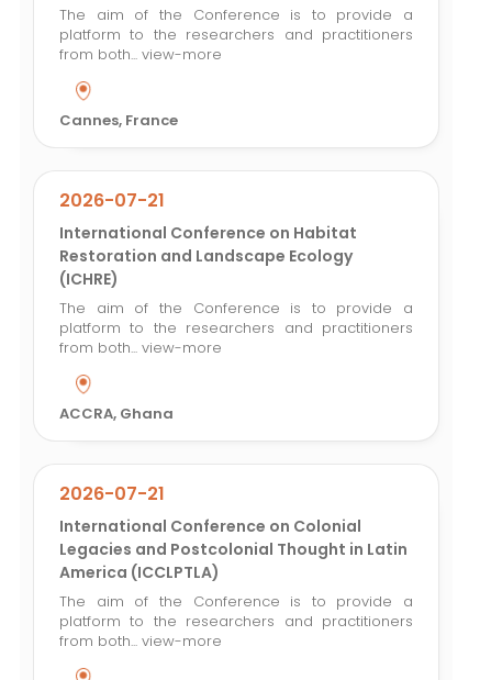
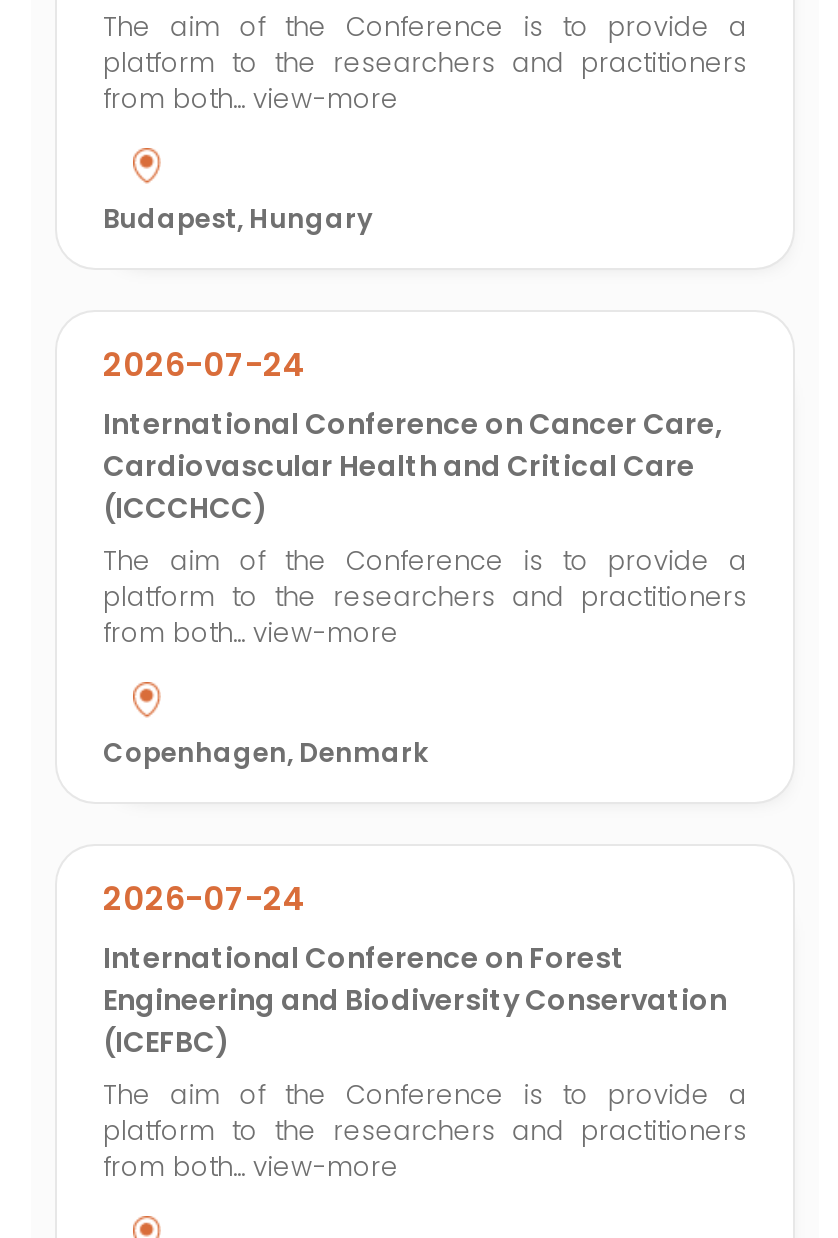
[59,110,178,131] Cannes, France -> [103,200,373,238] Budapest, Hungary
[59,188,357,290] 2026-07-21 | International Conference on Habitat | Restoration and Landscape Ecology | (ICHRE) -> [103,342,723,528] 2026-07-24 | International Conference on Cancer Care, | Cardiovascular Health and Critical Care | (ICCCHCC)
[59,403,174,424] ACCRA, Ghana -> [103,734,429,772] Copenhagen, Denmark
[59,481,408,583] 2026-07-21 | International Conference on Colonial | Legacies and Postcolonial Thought in Latin | America (ICCLPTLA) -> [103,876,727,1062] 2026-07-24 | International Conference on Forest | Engineering and Biodiversity Conservation | (ICEFBC)

